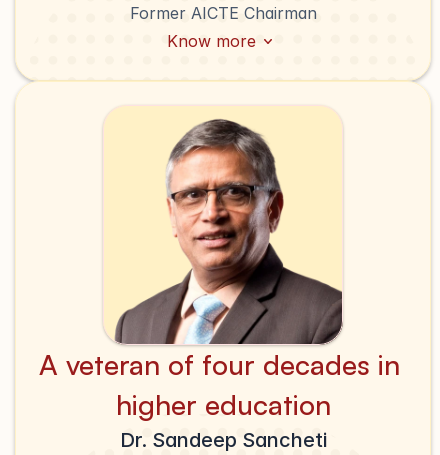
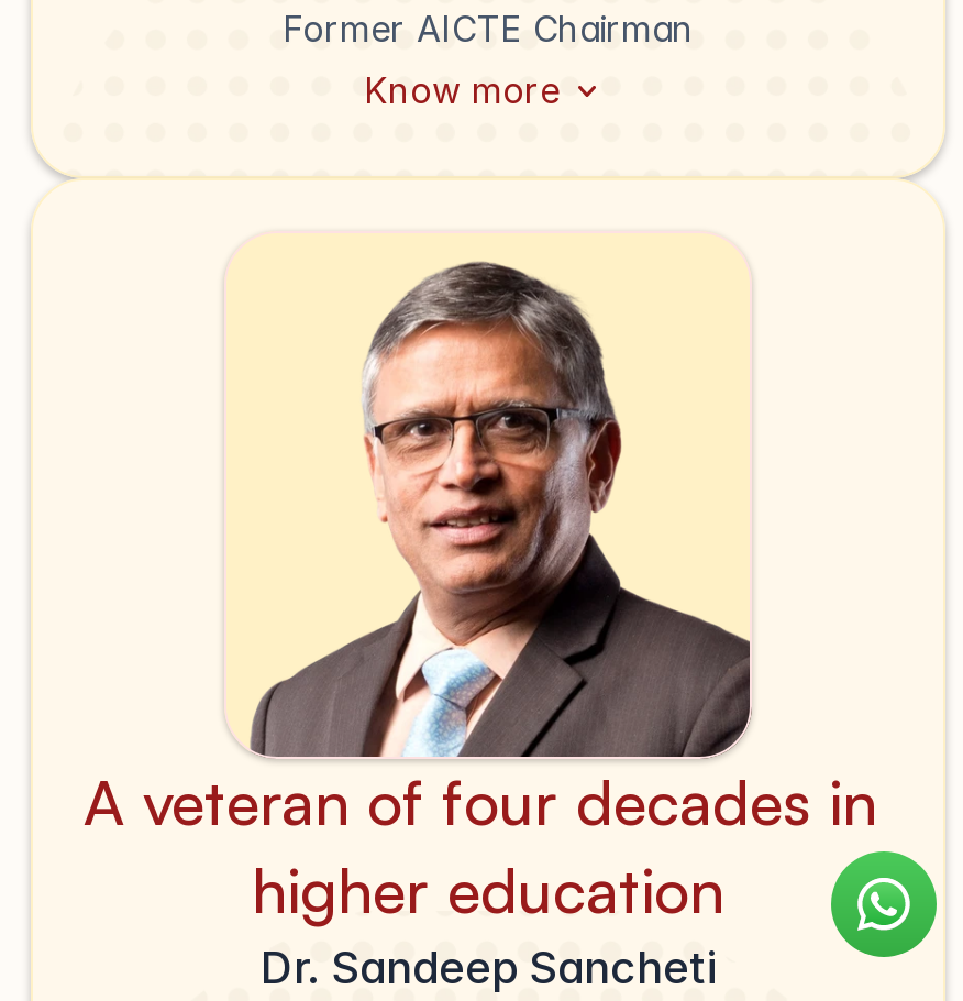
none -> [829,849,939,959] [image]

